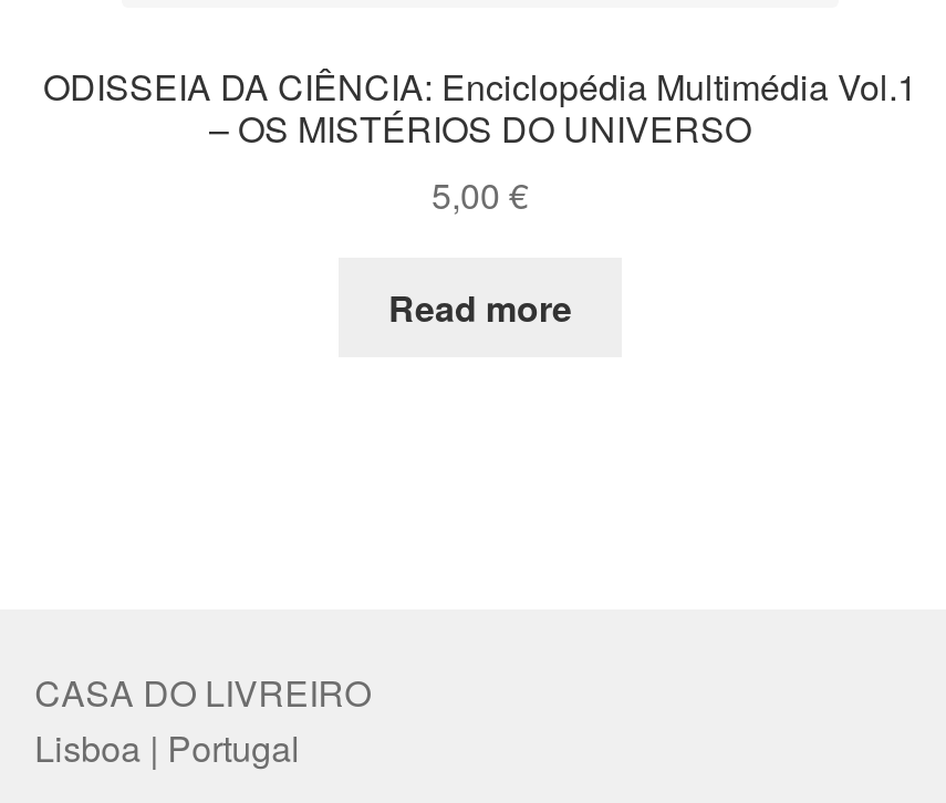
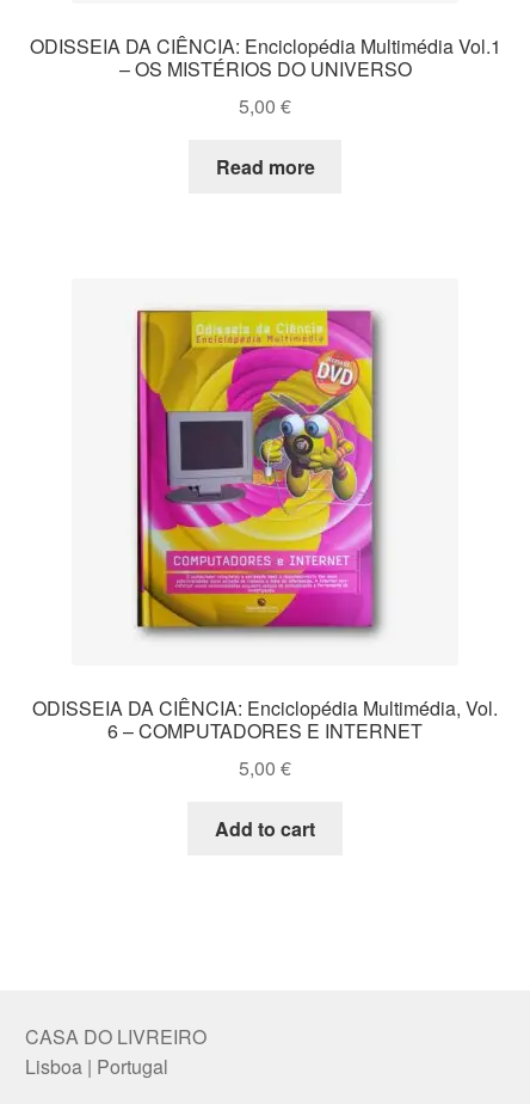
none -> [32,694,498,842] ODISSEIA DA CIÊNCIA: Enciclopédia Multimédia, Vol. | 6 – COMPUTADORES E INTERNET | 5,00 € | Add to cart
none -> [135,307,383,638] [image]

